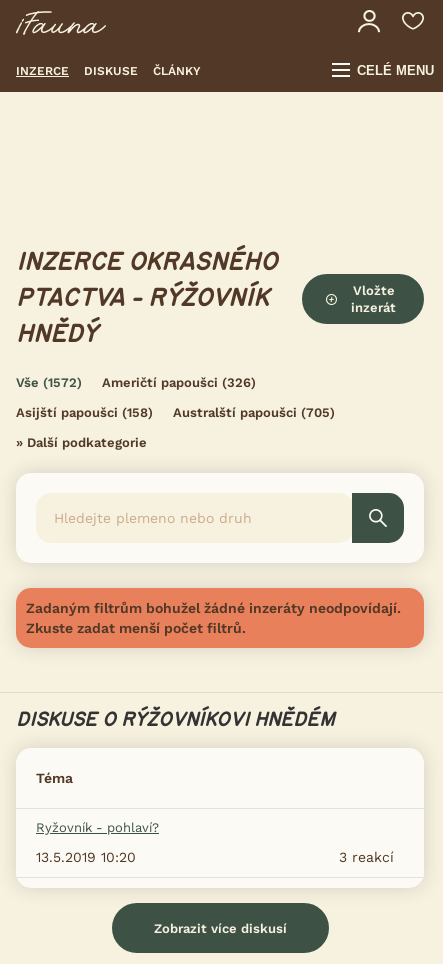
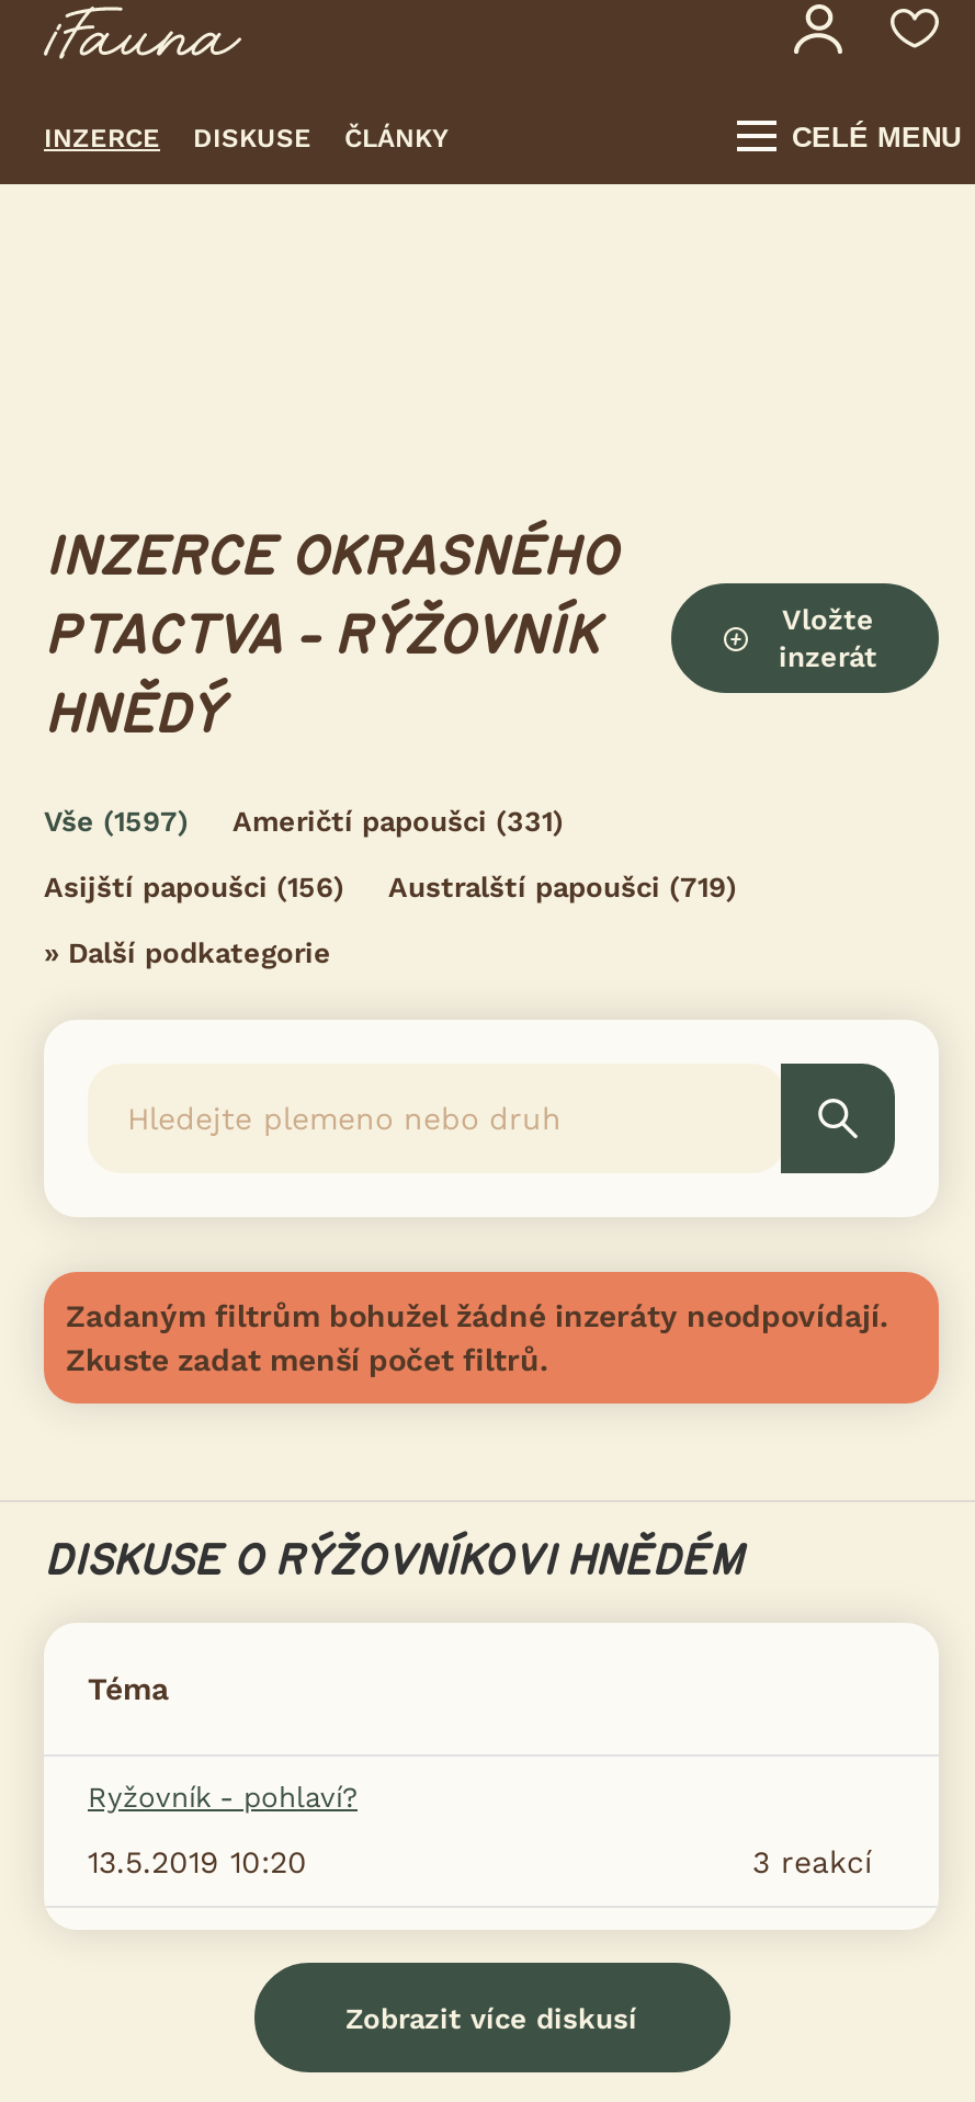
[16,375,82,390] Vše (1572) -> [44,805,189,838] Vše (1597)
[102,375,256,390] Američtí papoušci (326) -> [233,805,564,838] Američtí papoušci (331)
[16,405,153,420] Asijští papoušci (158) -> [44,871,344,904] Asijští papoušci (156)
[173,405,335,420] Australští papoušci (705) -> [388,871,737,904] Australští papoušci (719)

